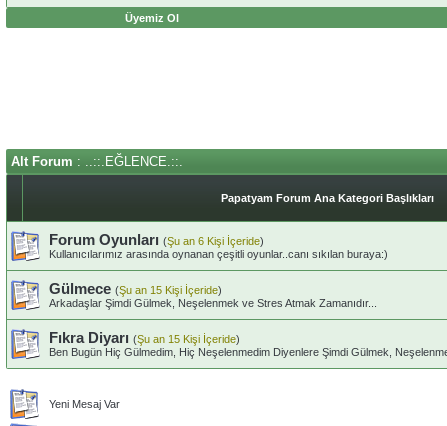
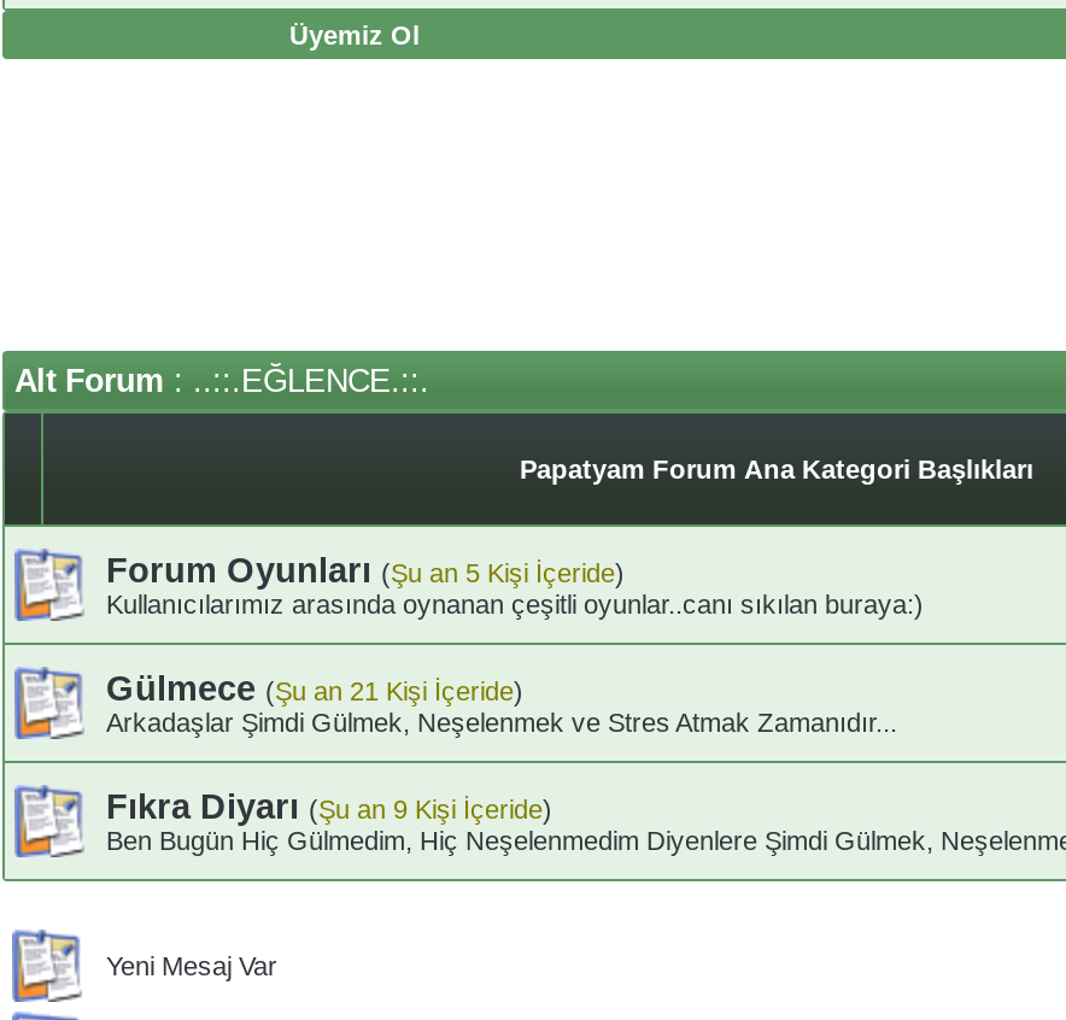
[49,232,264,248] Forum Oyunları (Şu an 6 Kişi İçeride) -> [106,551,625,590] Forum Oyunları (Şu an 5 Kişi İçeride)
[49,281,222,297] Gülmece (Şu an 15 Kişi İçeride) -> [106,669,523,708] Gülmece (Şu an 21 Kişi İçeride)
[49,330,240,346] Fıkra Diyarı (Şu an 15 Kişi İçeride) -> [106,788,552,826] Fıkra Diyarı (Şu an 9 Kişi İçeride)

